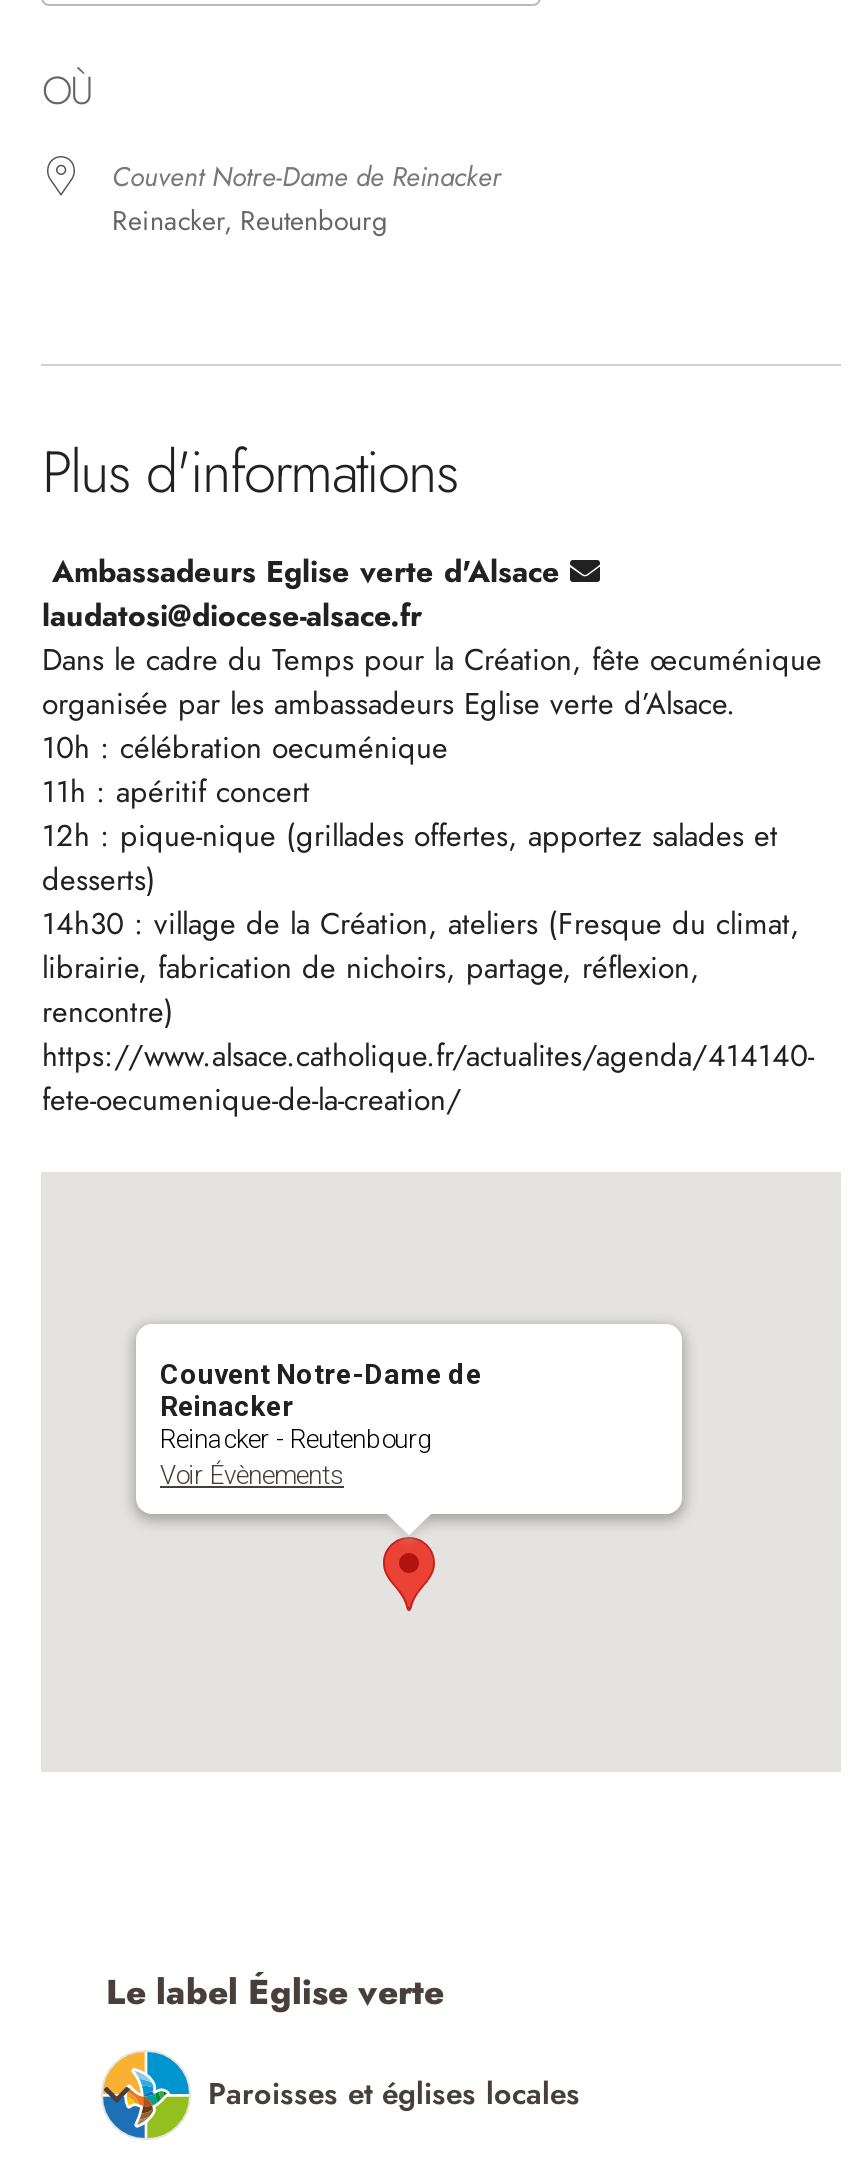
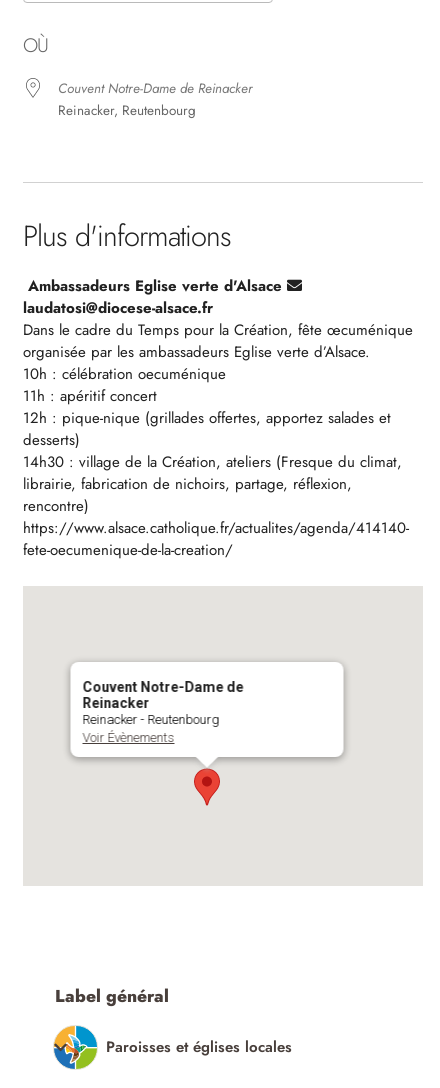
[106,1967,444,2015] Le label Église verte -> [55,984,169,1008] Label général

